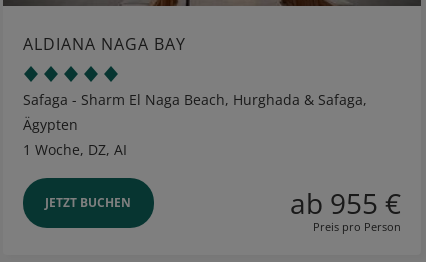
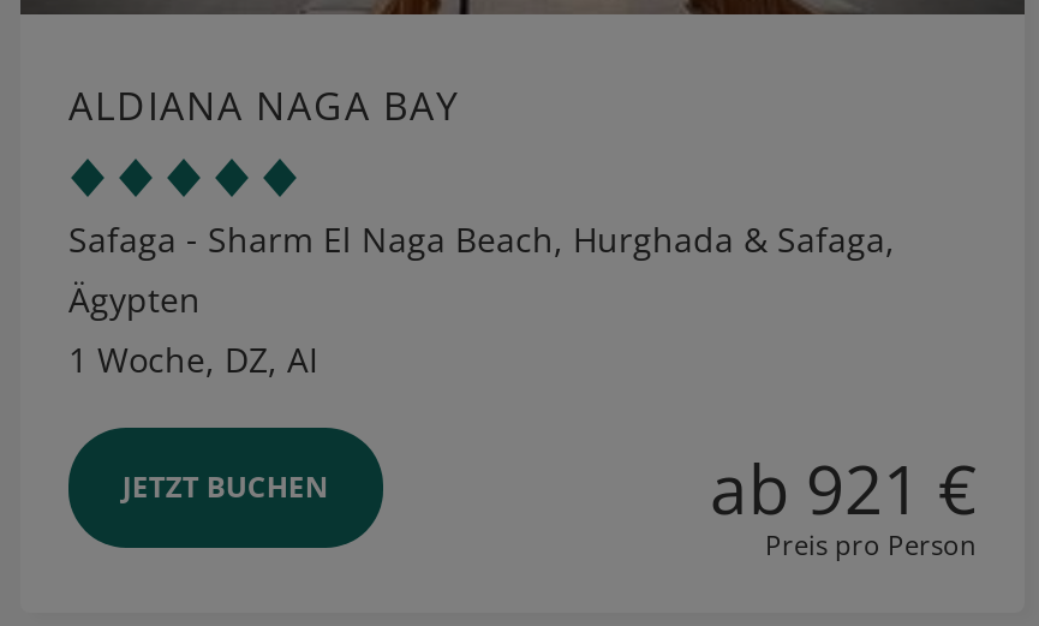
[290,184,401,222] ab 955 € -> [710,443,977,534] ab 921 €

